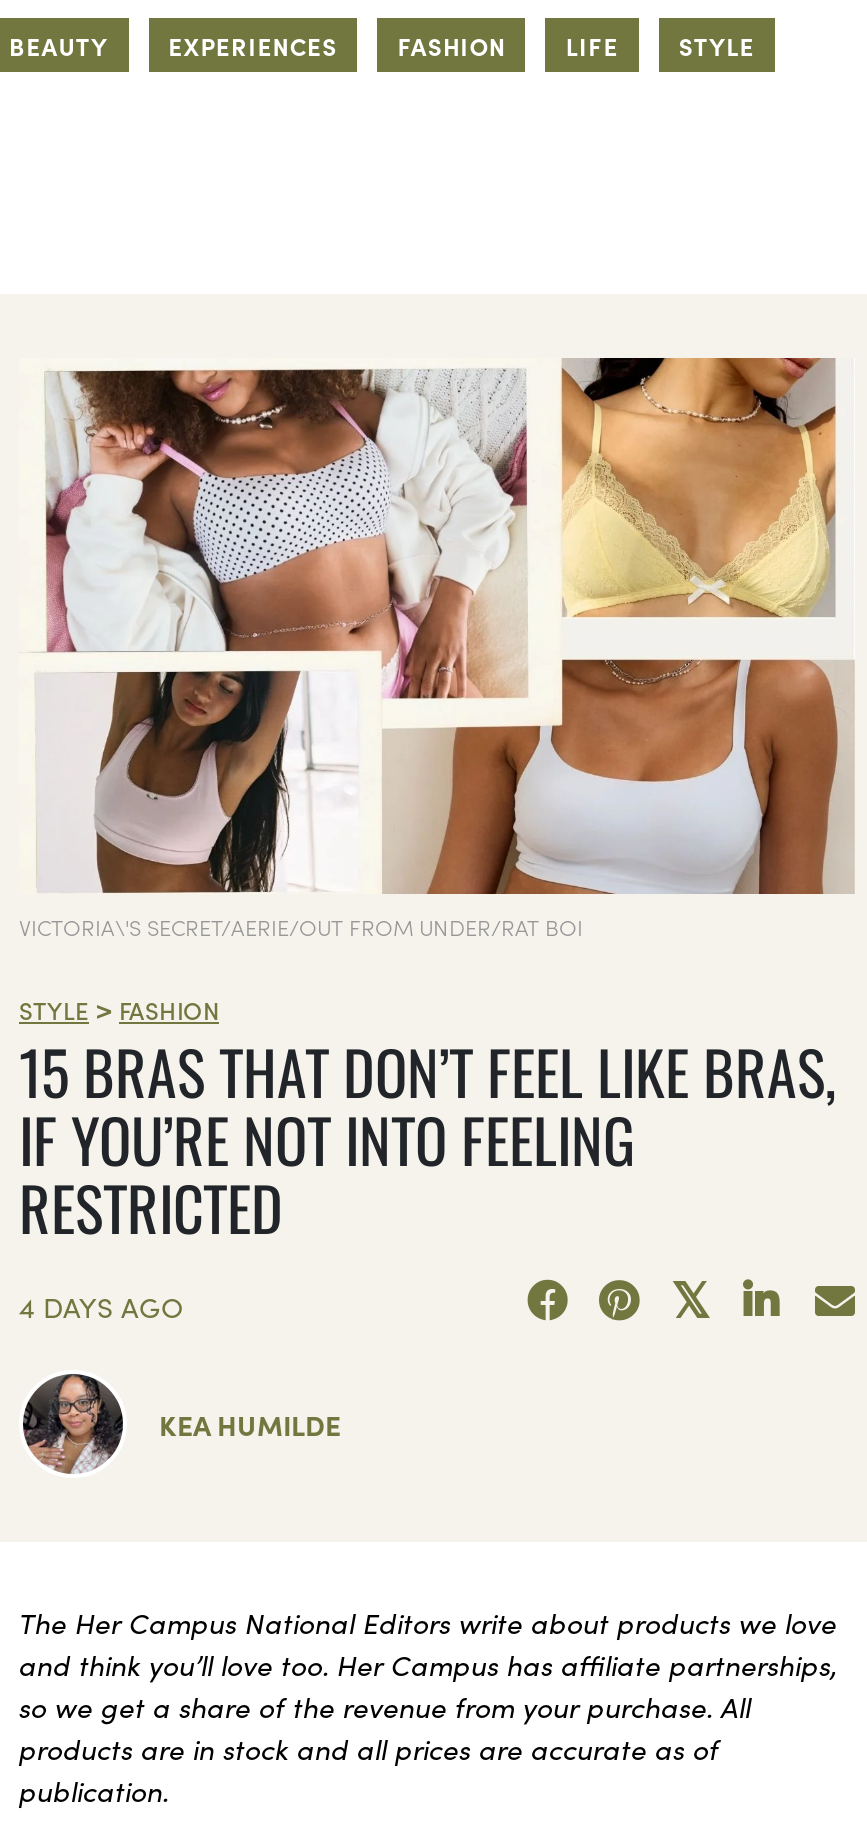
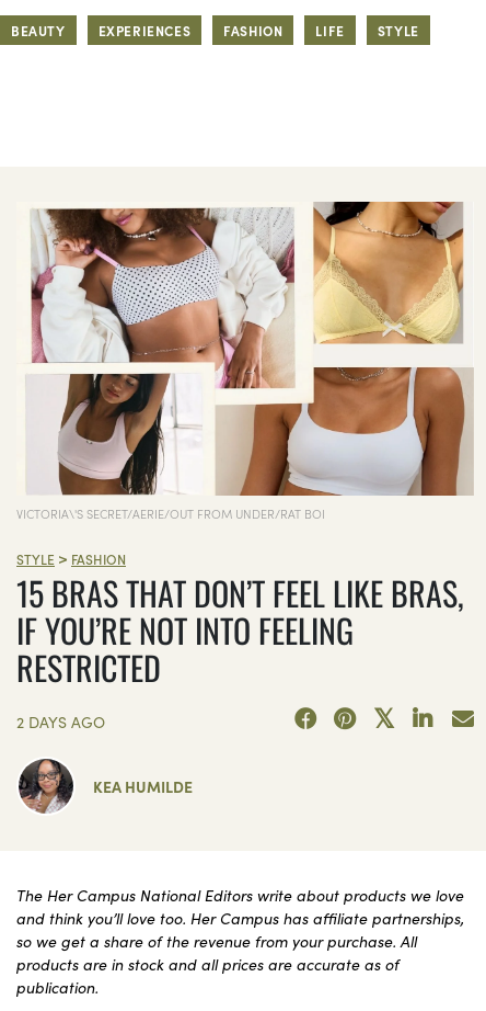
[19,1285,183,1325] 4 DAYS AGO -> [16,710,105,732] 2 DAYS AGO

